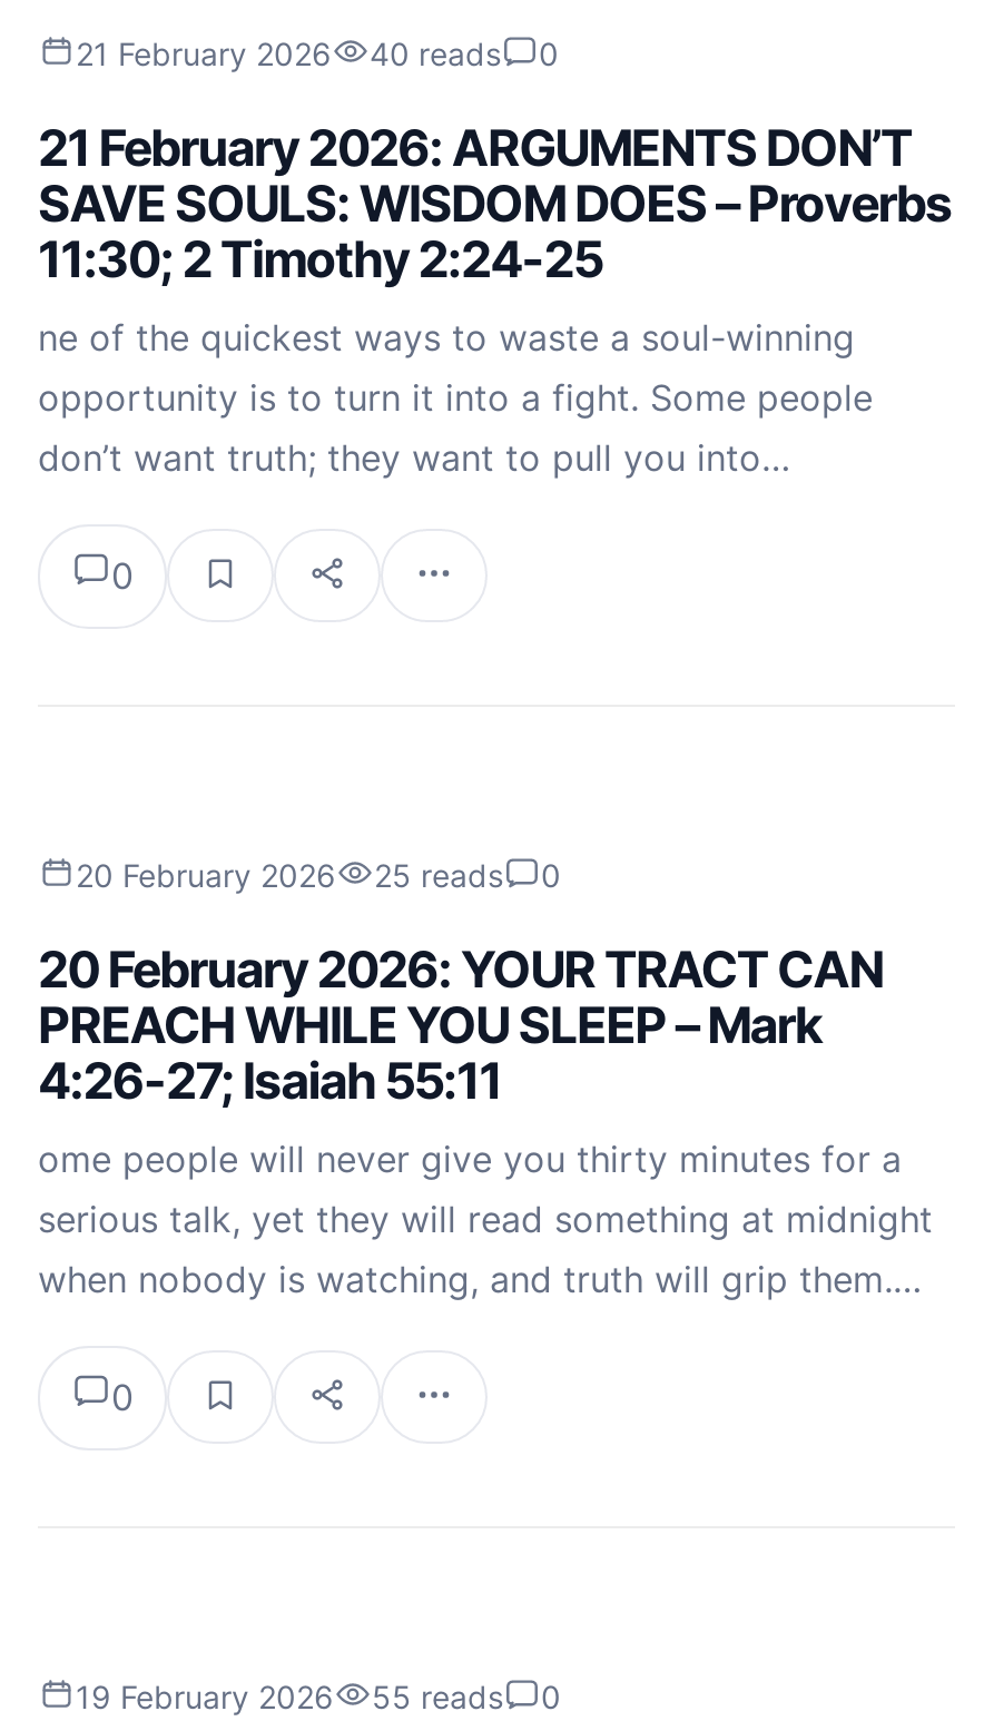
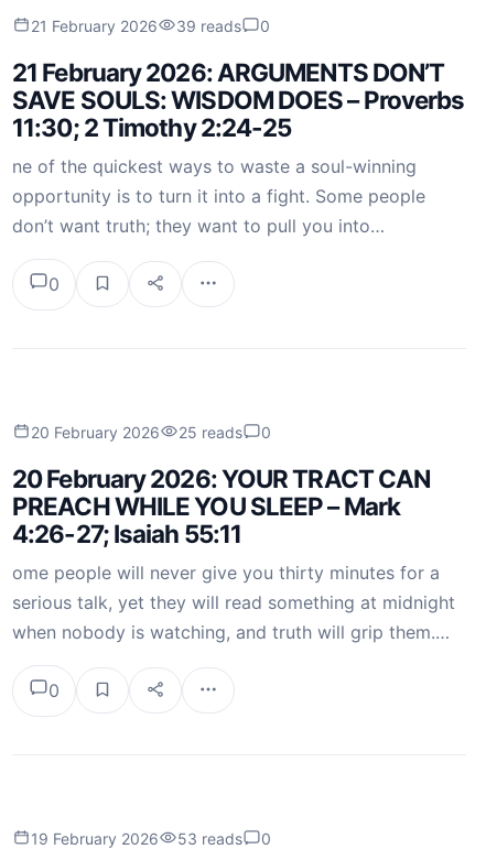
[76,35,559,73] 21 February 2026 40 reads 0 -> [31,17,270,36] 21 February 2026 39 reads 0
[76,1678,561,1716] 19 February 2026 55 reads 0 -> [31,829,271,848] 19 February 2026 53 reads 0

